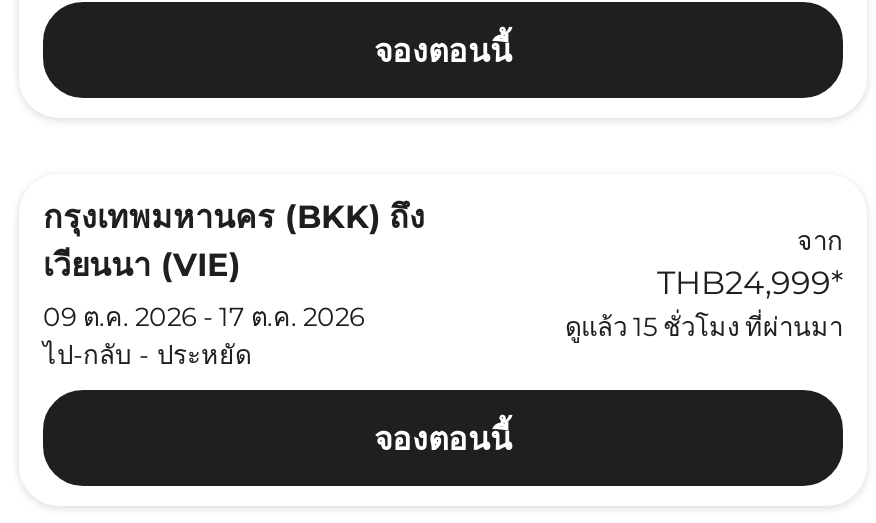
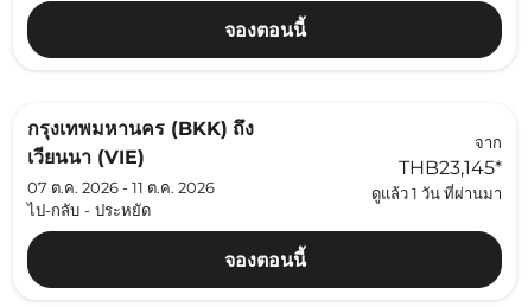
[565,264,843,342] THB24,999* | ดูแล้ว 15 ชั่วโมง ที่ผ่านมา -> [371,156,502,203] THB23,145* | ดูแล้ว 1 วัน ที่ผ่านมา
[43,300,365,332] 09 ต.ค. 2026 - 17 ต.ค. 2026 -> [27,178,215,197] 07 ต.ค. 2026 - 11 ต.ค. 2026

